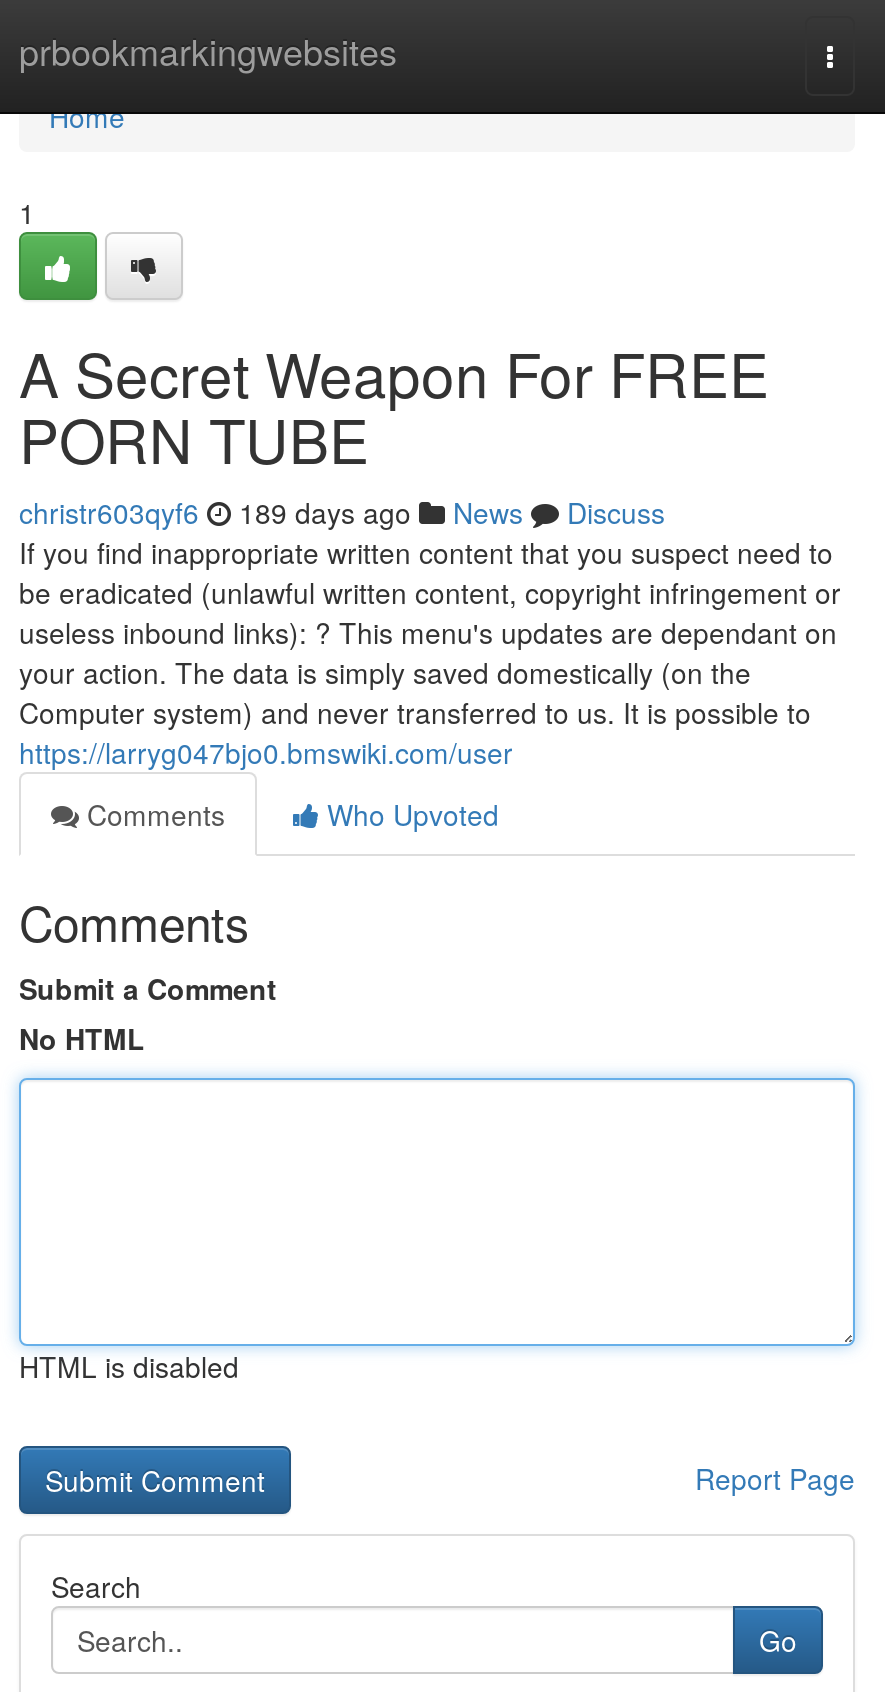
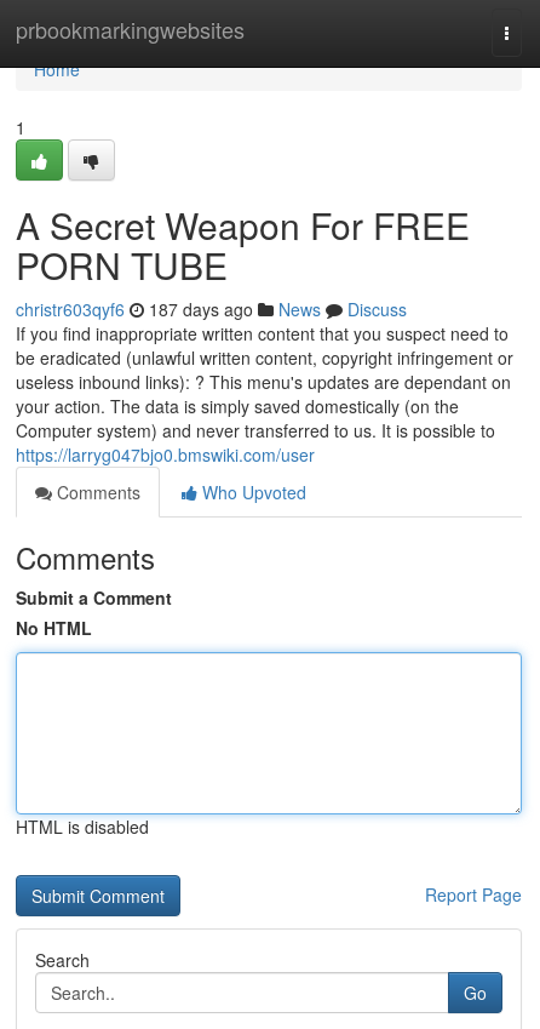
[19,492,665,532] christr603qyf6 189 days ago News Discuss -> [16,297,407,321] christr603qyf6 187 days ago News Discuss

